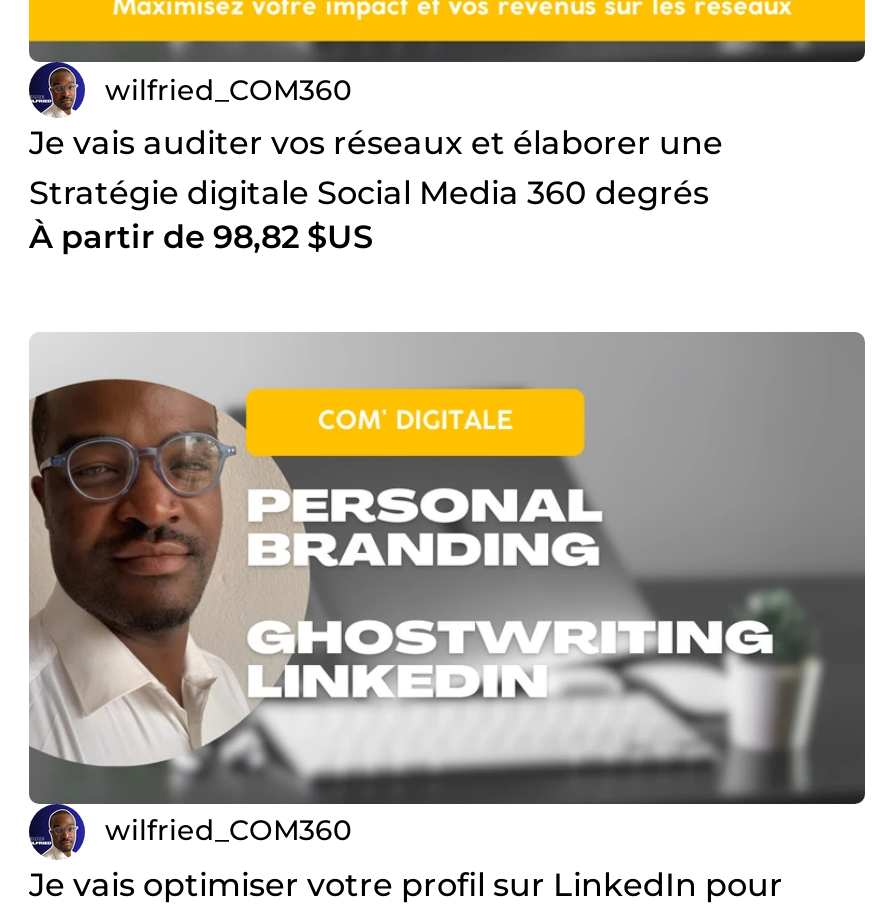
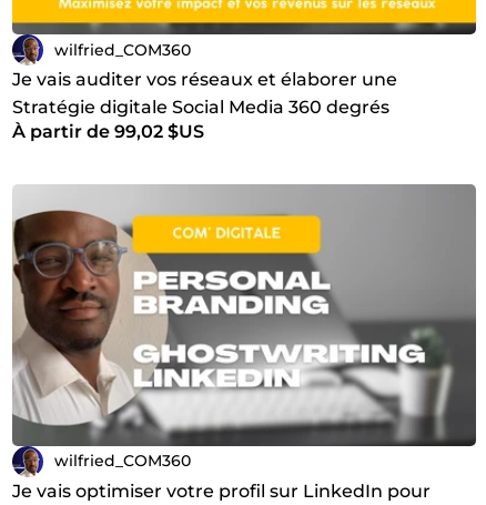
[29,219,373,257] À partir de 98,82 $US -> [12,122,204,143] À partir de 99,02 $US

